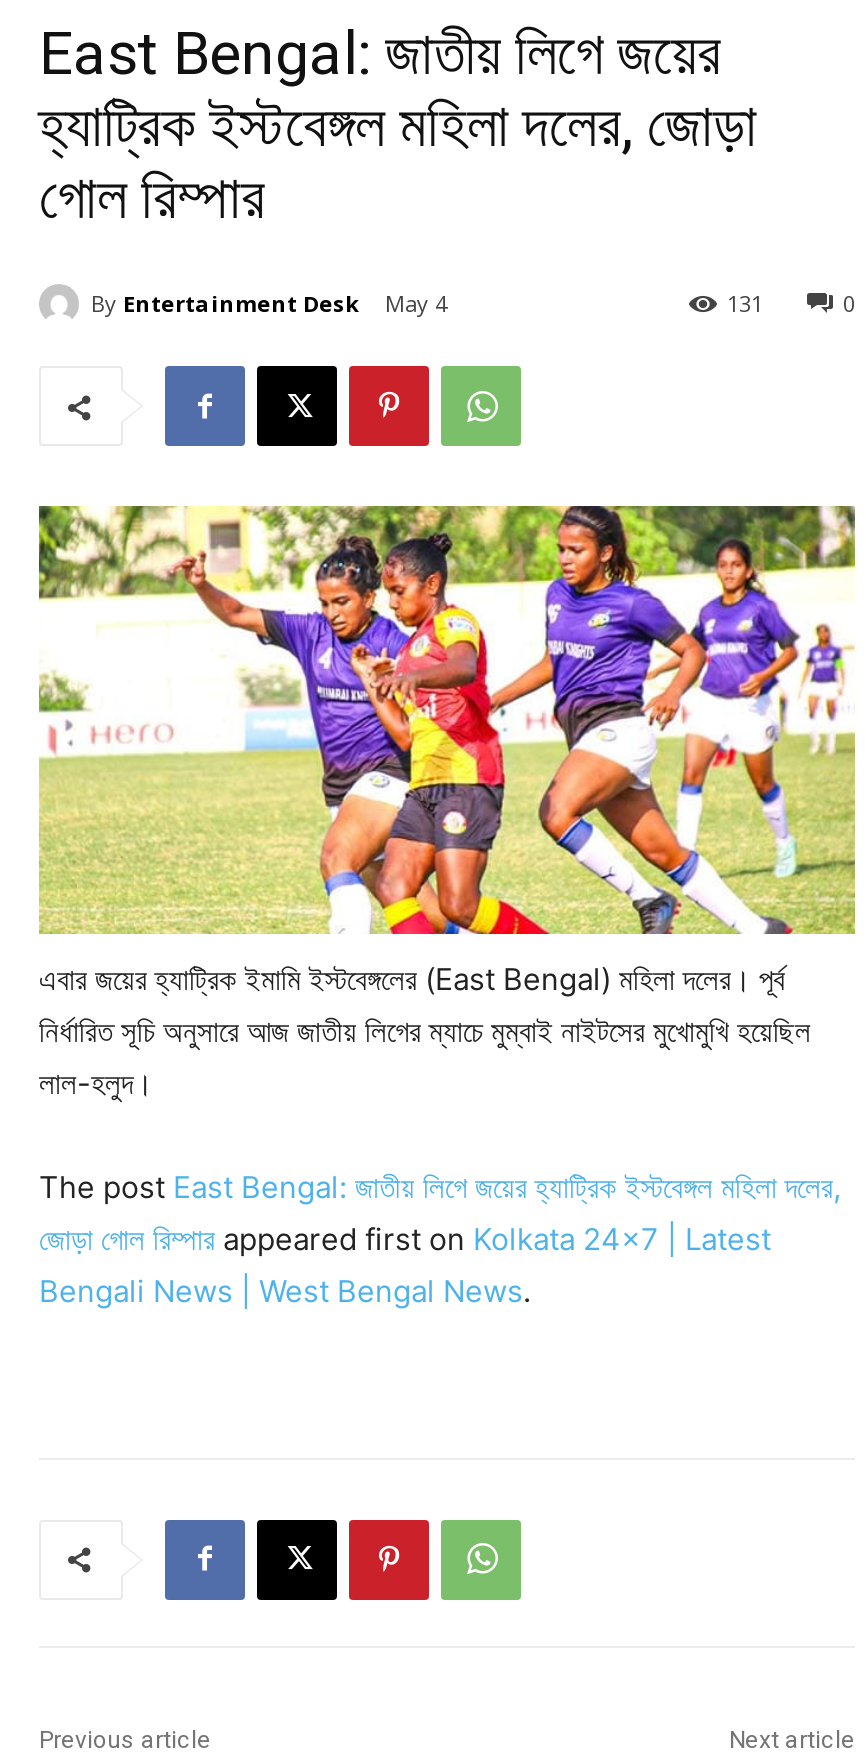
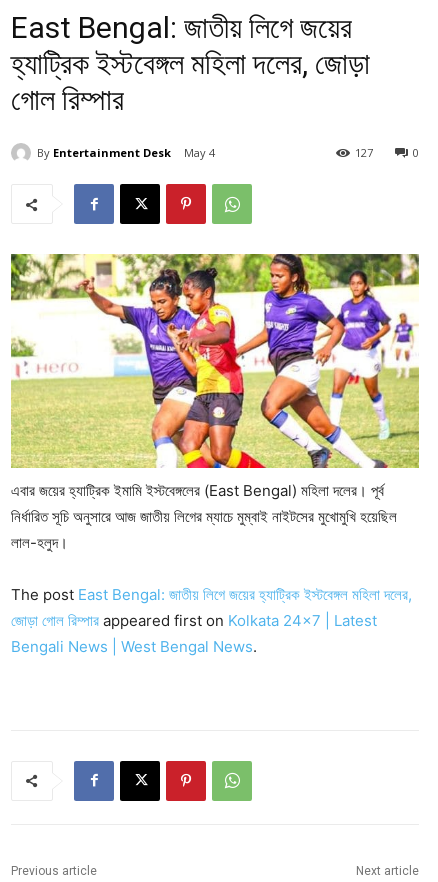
[727,288,763,318] 131 -> [355,145,373,160] 127

